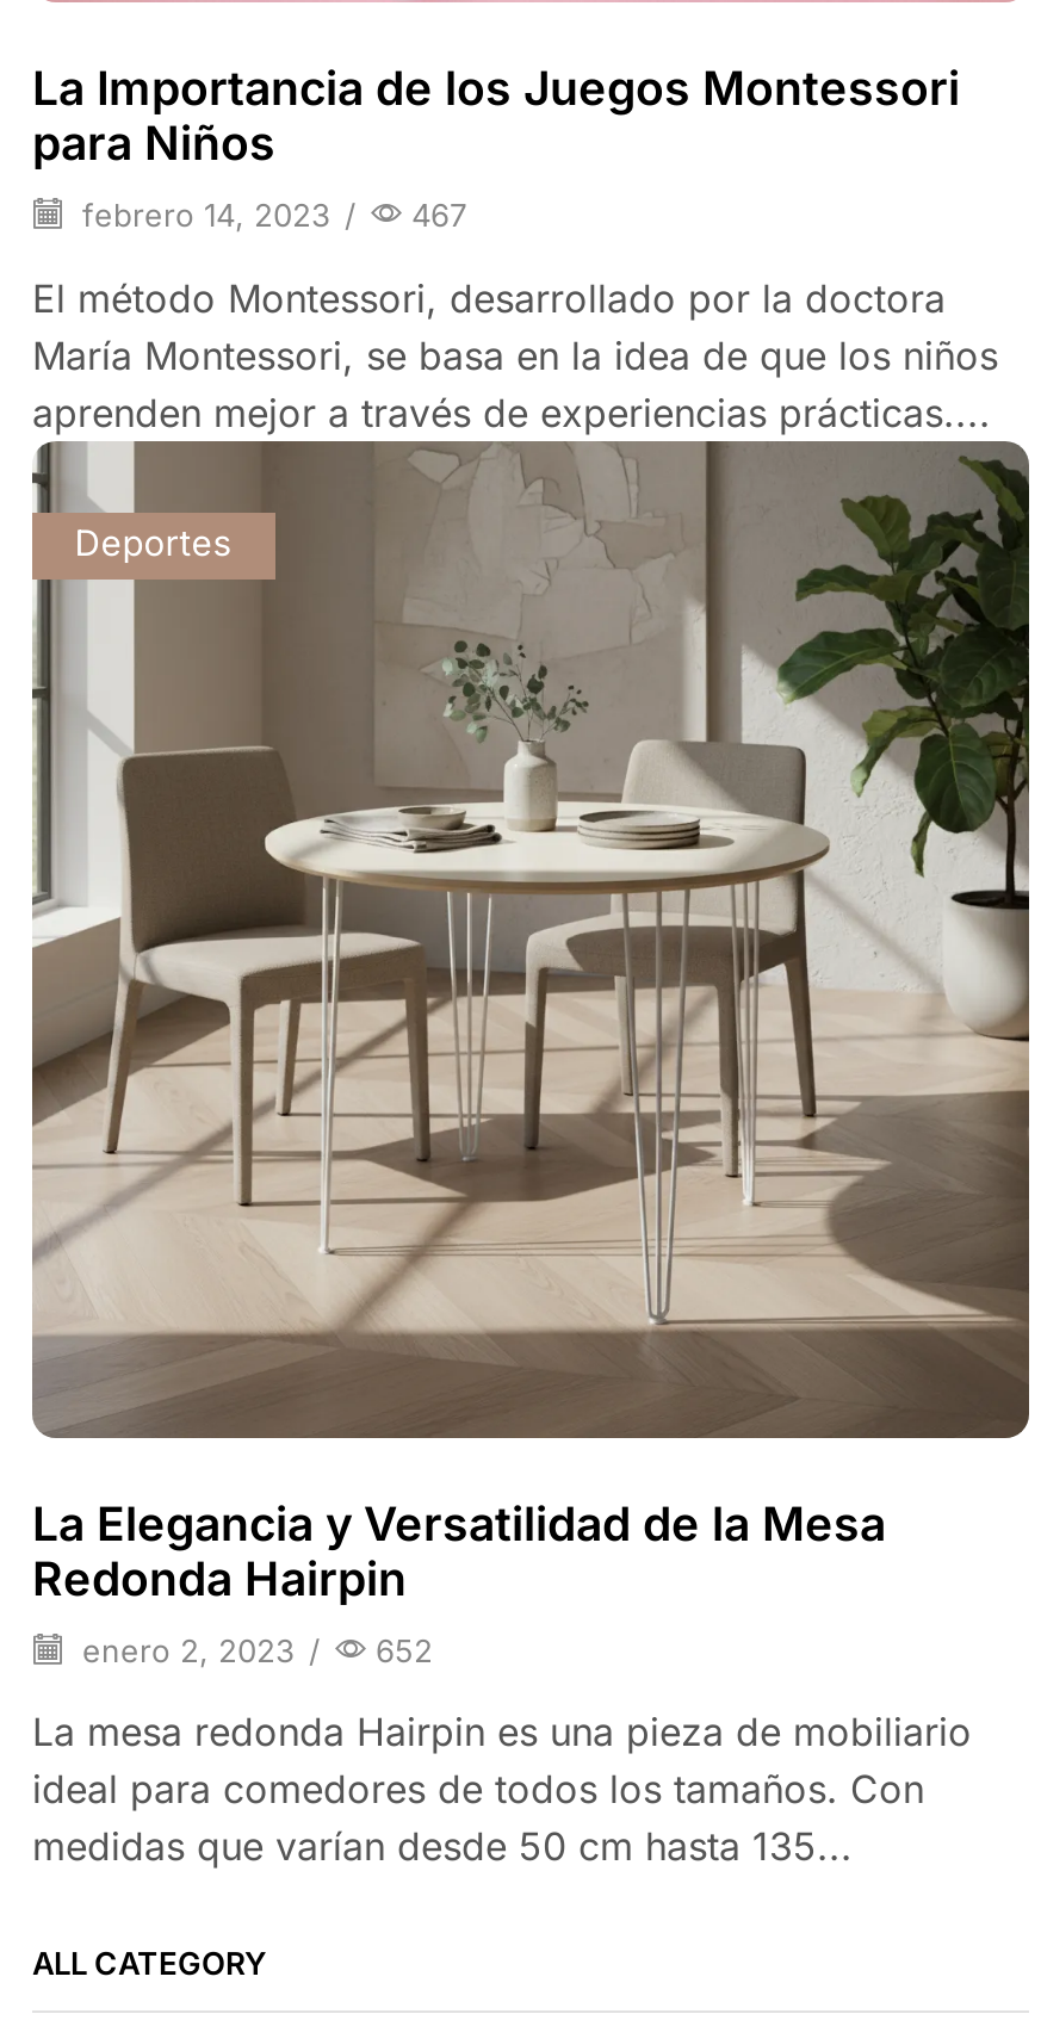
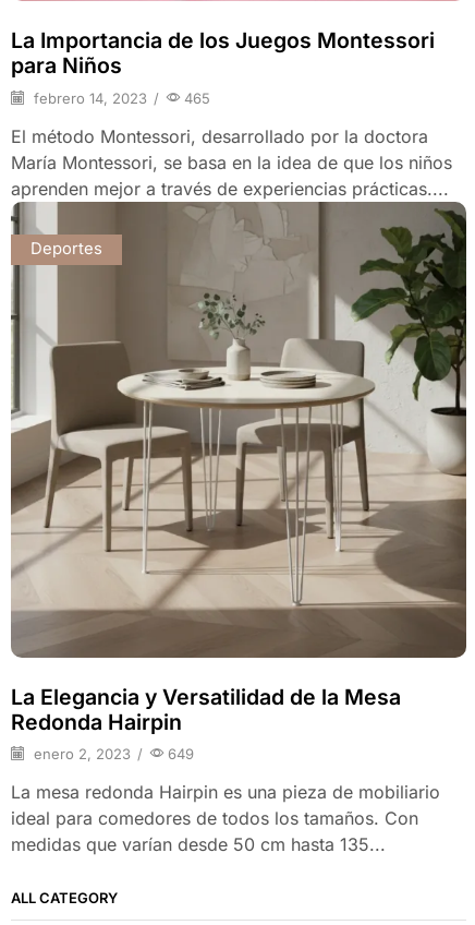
[73,195,466,233] febrero 14, 2023 / 467 -> [29,89,210,107] febrero 14, 2023 / 465
[73,1630,433,1668] enero 2, 2023 / 652 -> [29,745,194,763] enero 2, 2023 / 649

